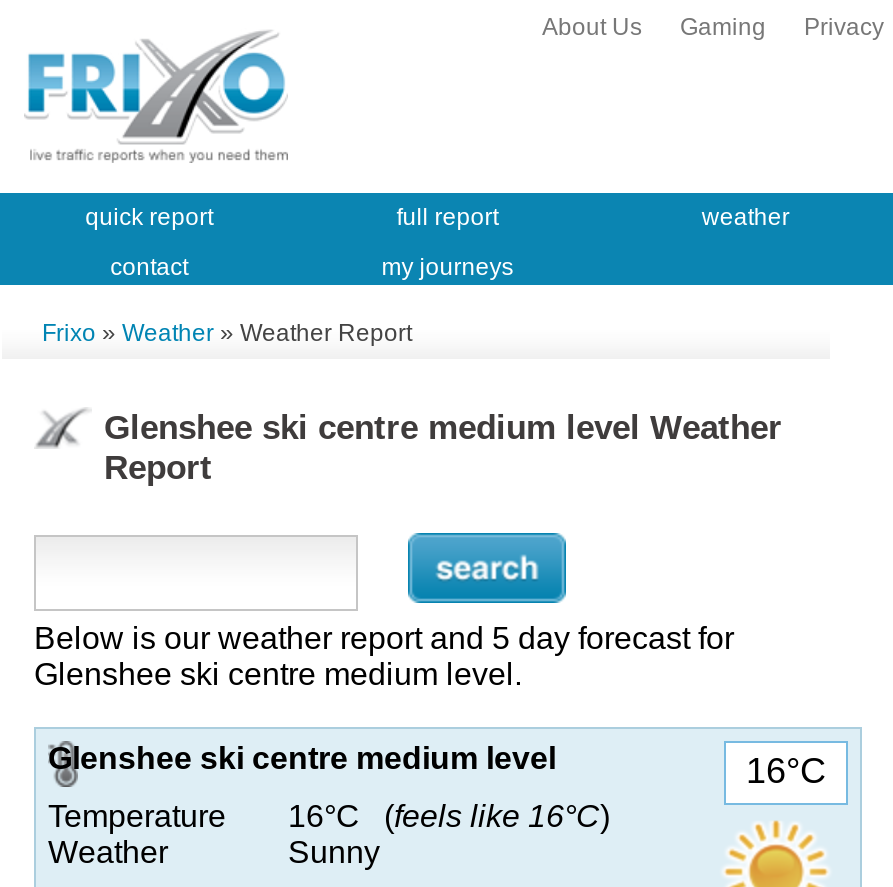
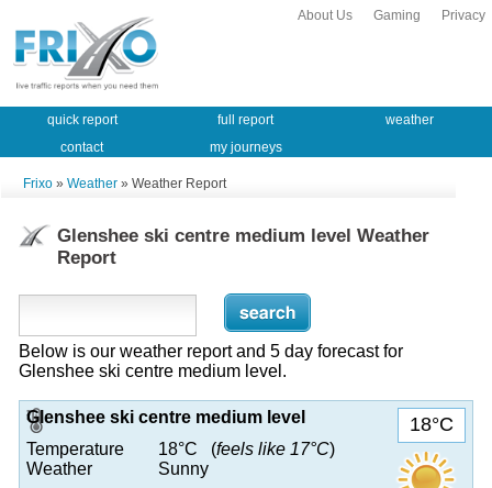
[746,751,826,791] 16°C -> [410,413,454,435] 18°C
[48,799,610,833] Temperature 16°C (feels like 16°C) -> [26,439,335,458] Temperature 18°C (feels like 17°C)

